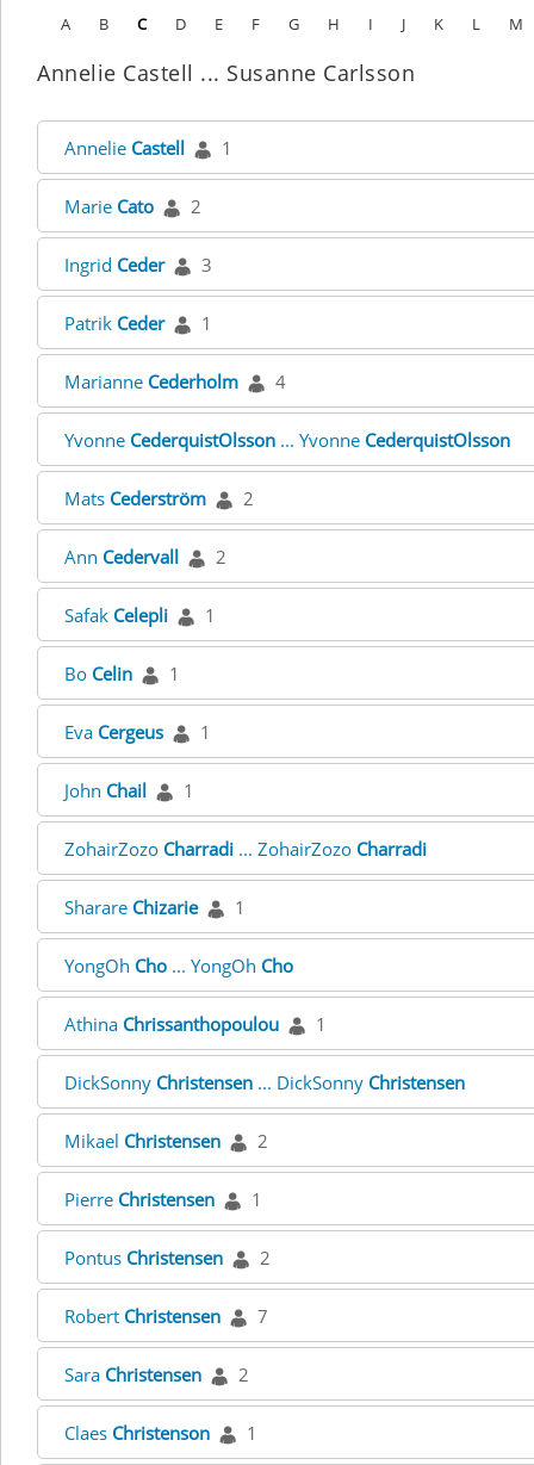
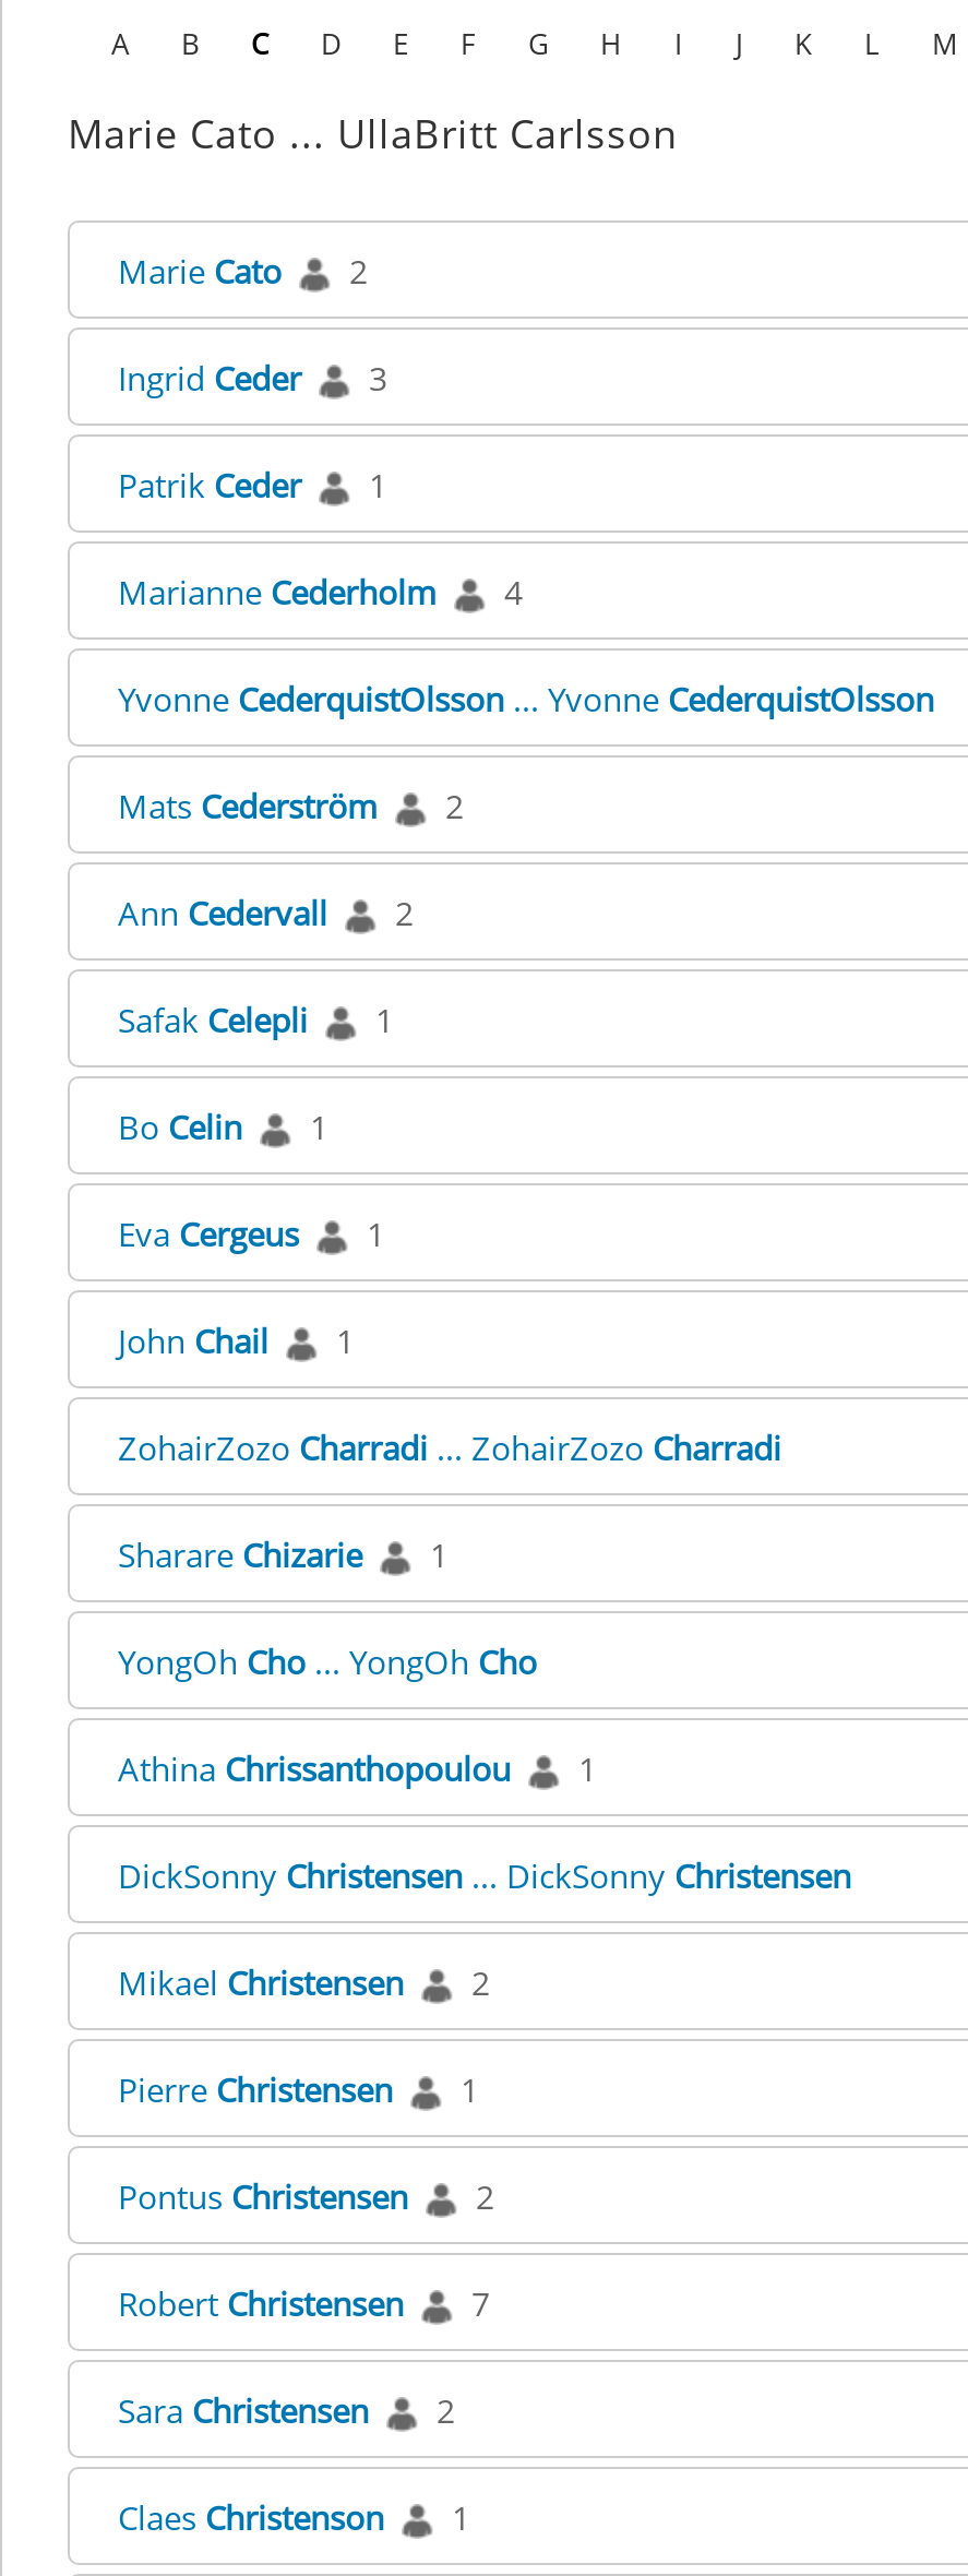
[37,58,415,160] Annelie Castell ... Susanne Carlsson | Annelie Castell | 1 -> [68,107,678,159] Marie Cato ... UllaBritt Carlsson

